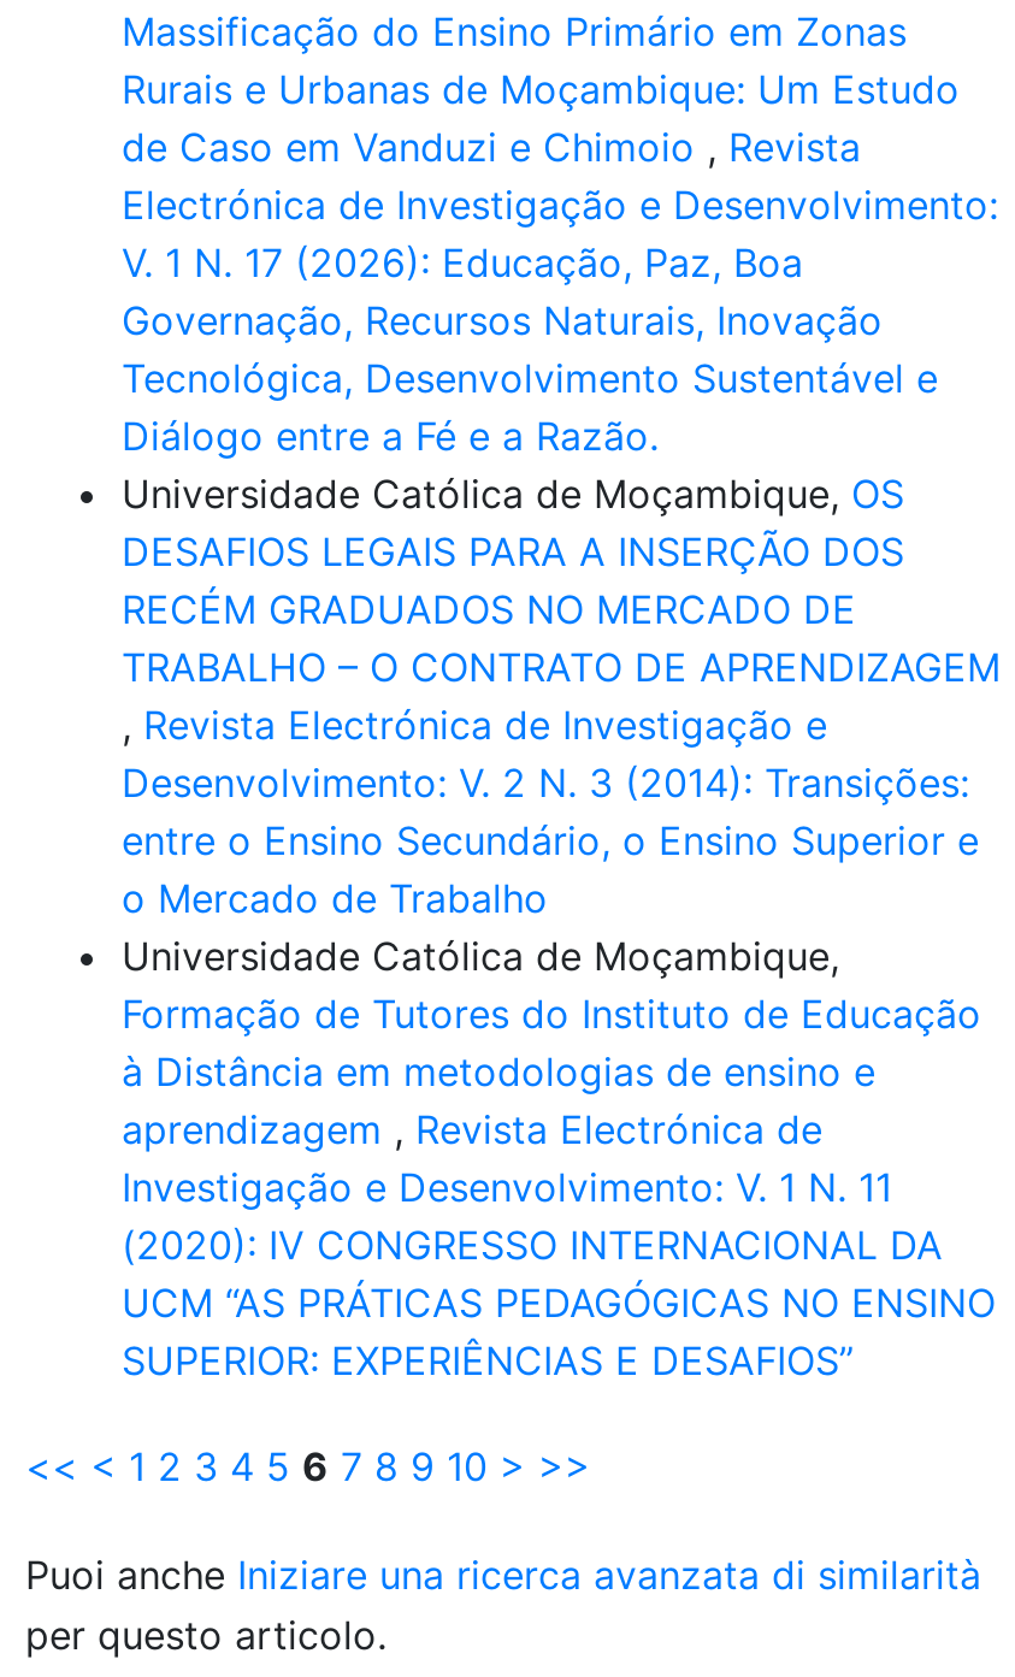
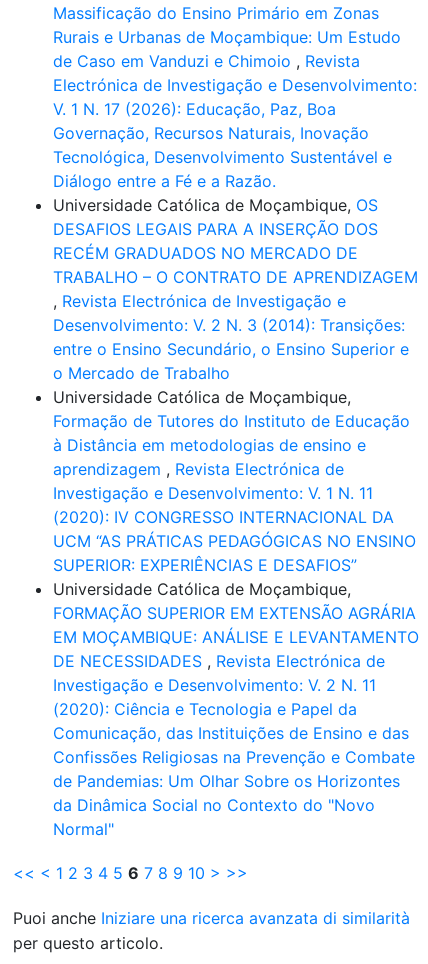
none -> [53,579,419,839] Universidade Católica de Moçambique, | FORMAÇÃO SUPERIOR EM EXTENSÃO AGRÁRIA | EM MOÇAMBIQUE: ANÁLISE E LEVANTAMENTO | DE NECESSIDADES, Revista Electrónica de | Investigação e Desenvolvimento: V. 2 N. 11 | (2020): Ciência e Tecnologia e Papel da | Comunicação, das Instituições de Ensino e das | Confissões Religiosas na Prevenção e Combate | de Pandemias: Um Olhar Sobre os Horizontes | da Dinâmica Social no Contexto do "Novo | Normal"

